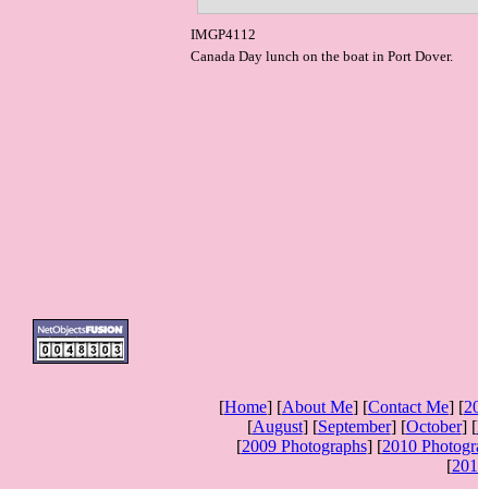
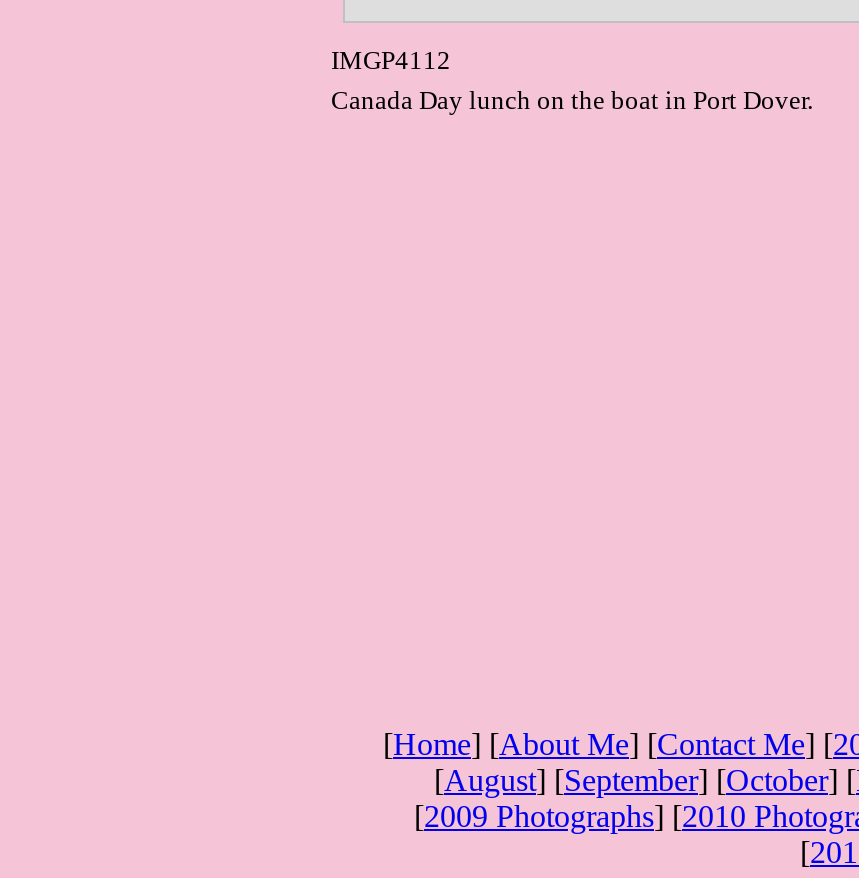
[32,318,130,365] [image] -> none

